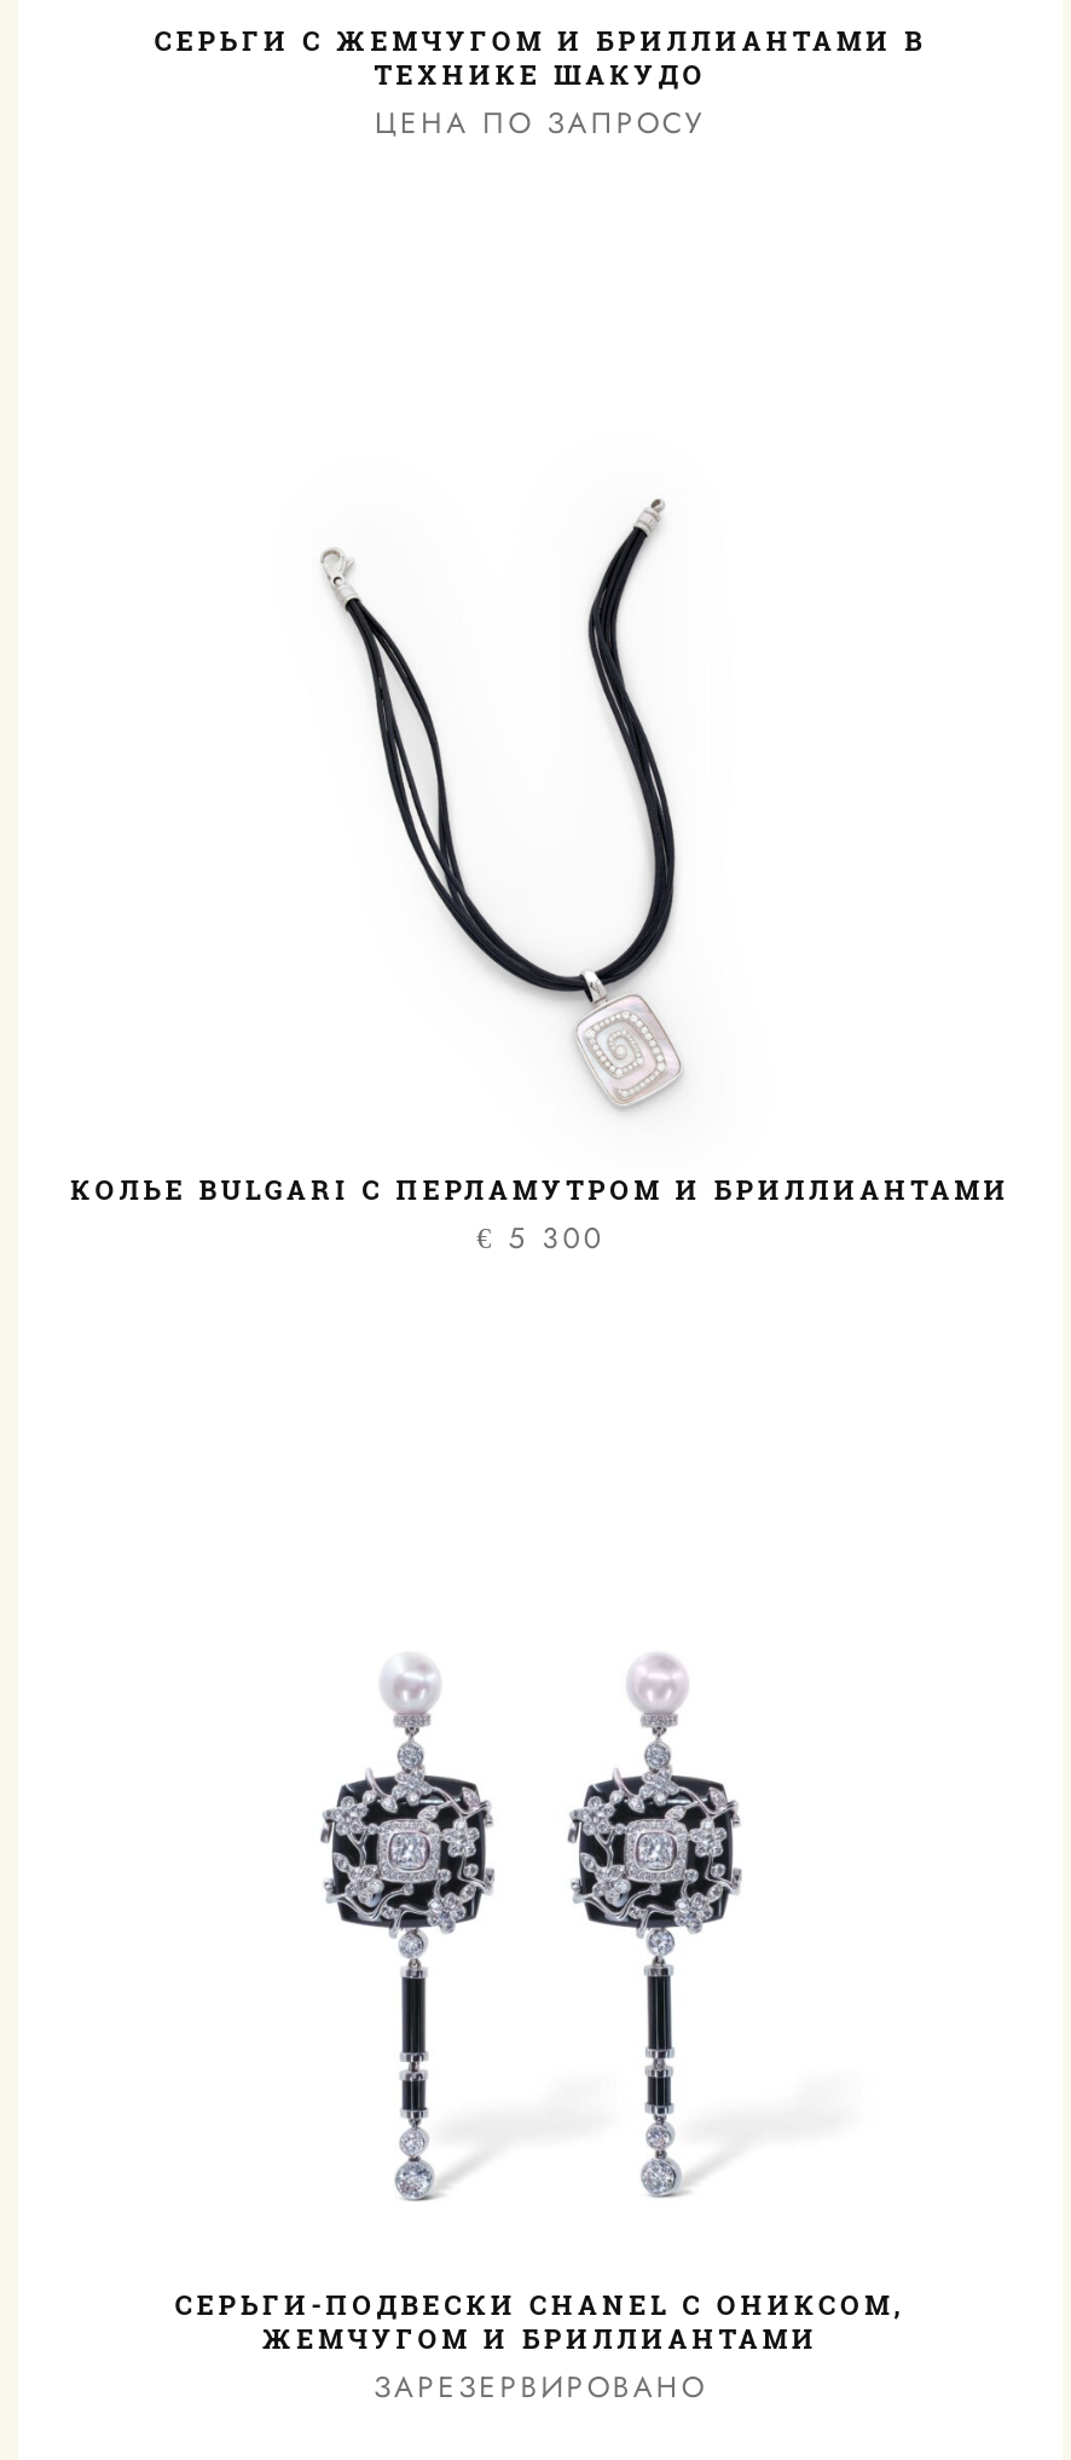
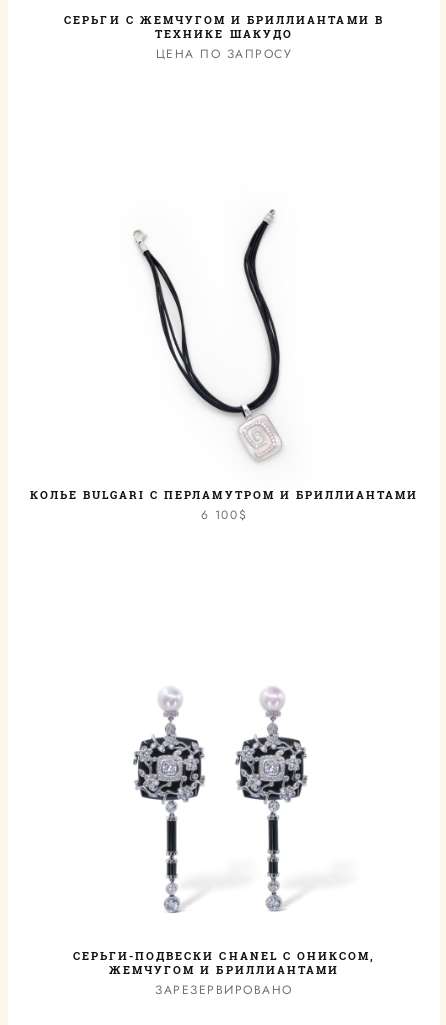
[477,1218,604,1261] €5 300 -> [201,506,247,524] 6 100$

